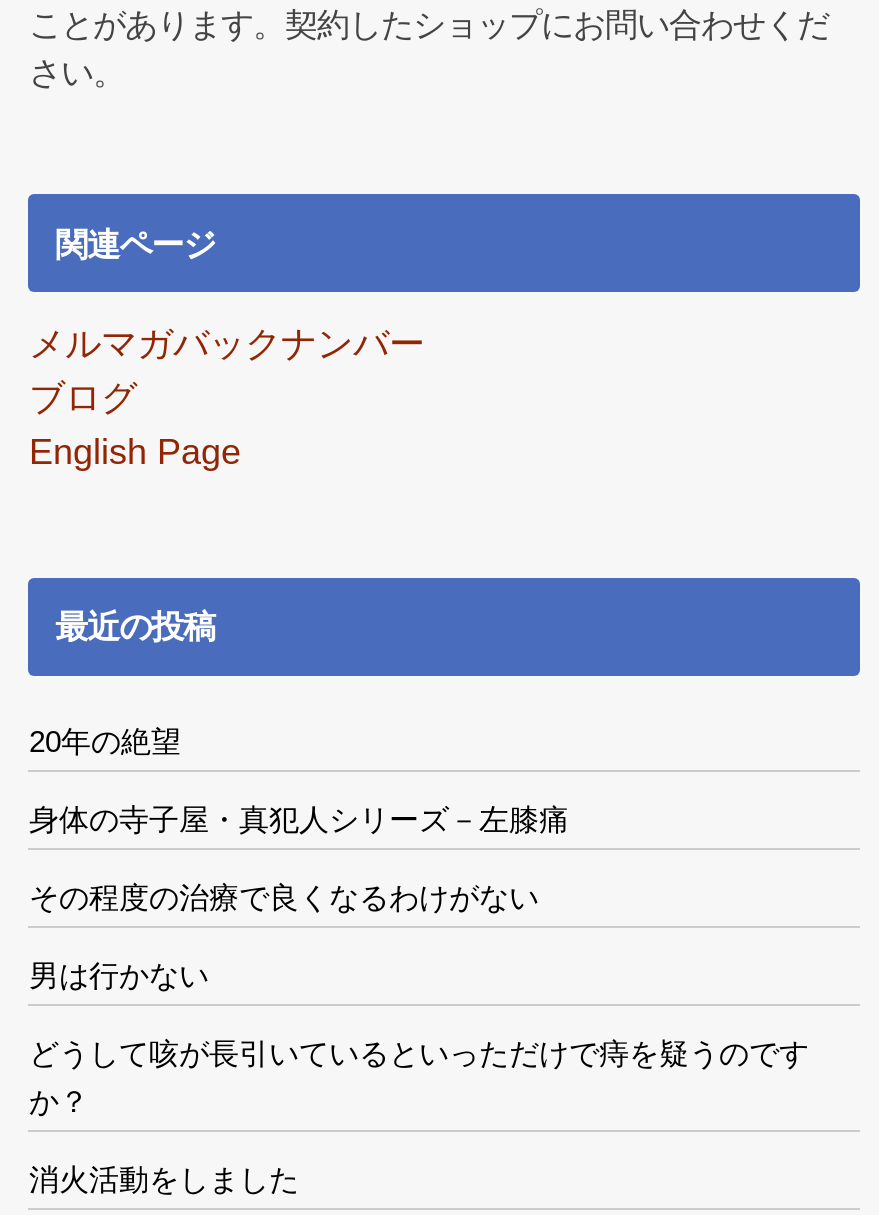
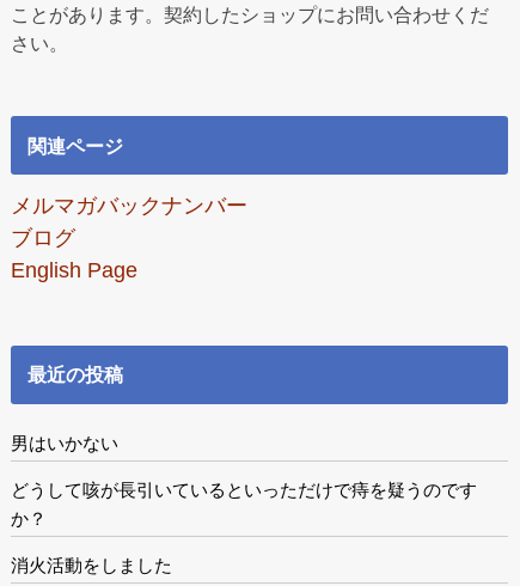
[29,724,569,992] 20年の絶望 | 身体の寺子屋・真犯人シリーズ－左膝痛 | その程度の治療で良くなるわけがない | 男は行かない -> [11,433,119,453] 男はいかない

